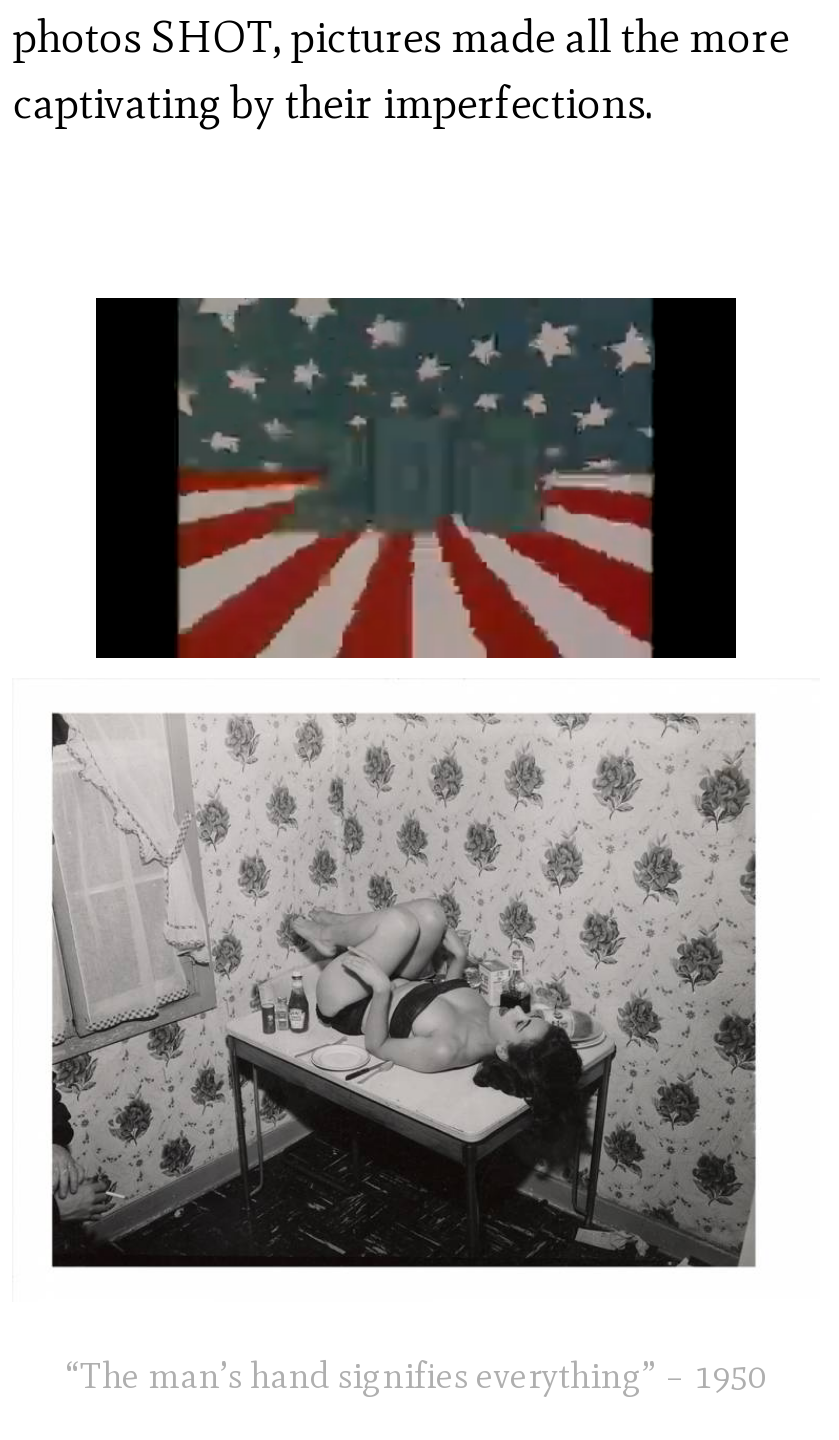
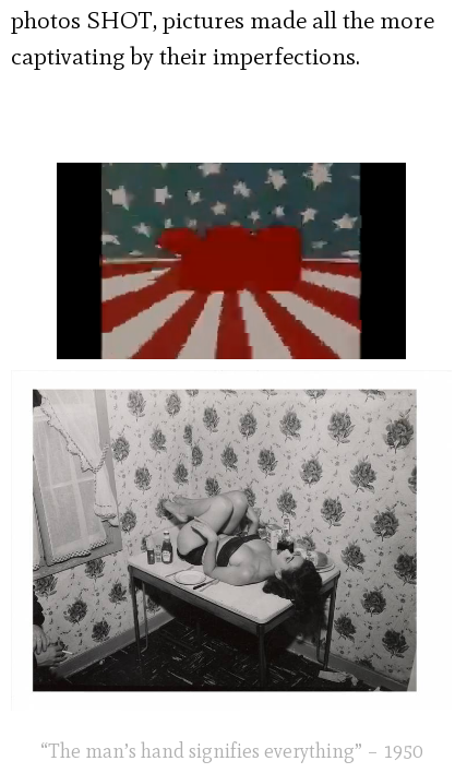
[178,298,654,658] [image] -> [100,163,361,359] [image]

